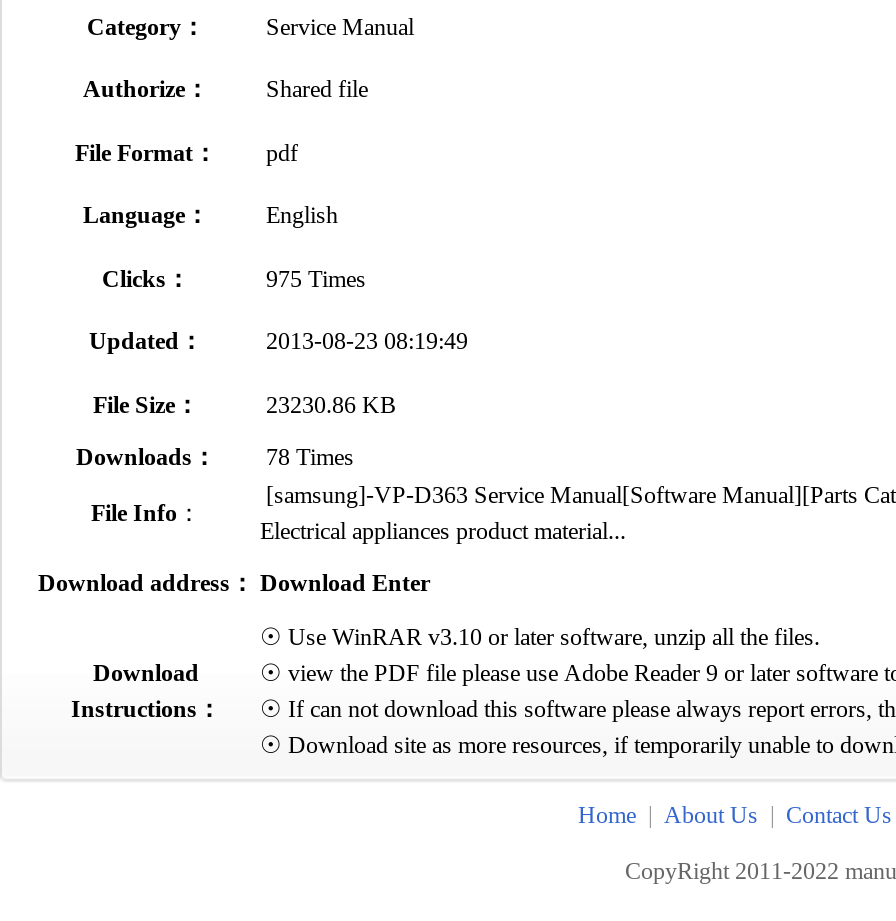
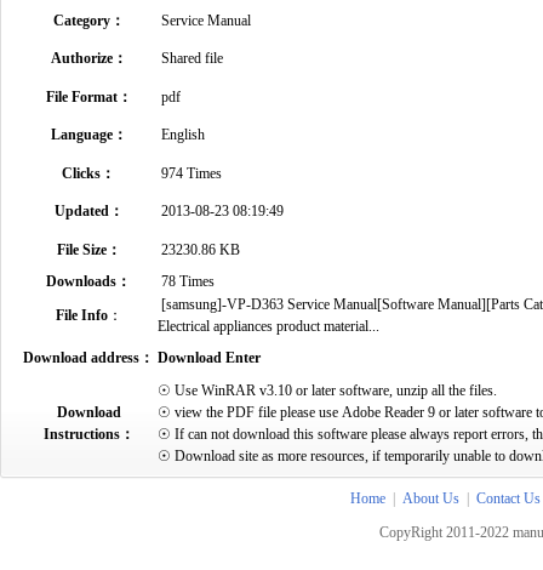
[260,265,366,293] 975 Times -> [158,165,222,182] 974 Times

